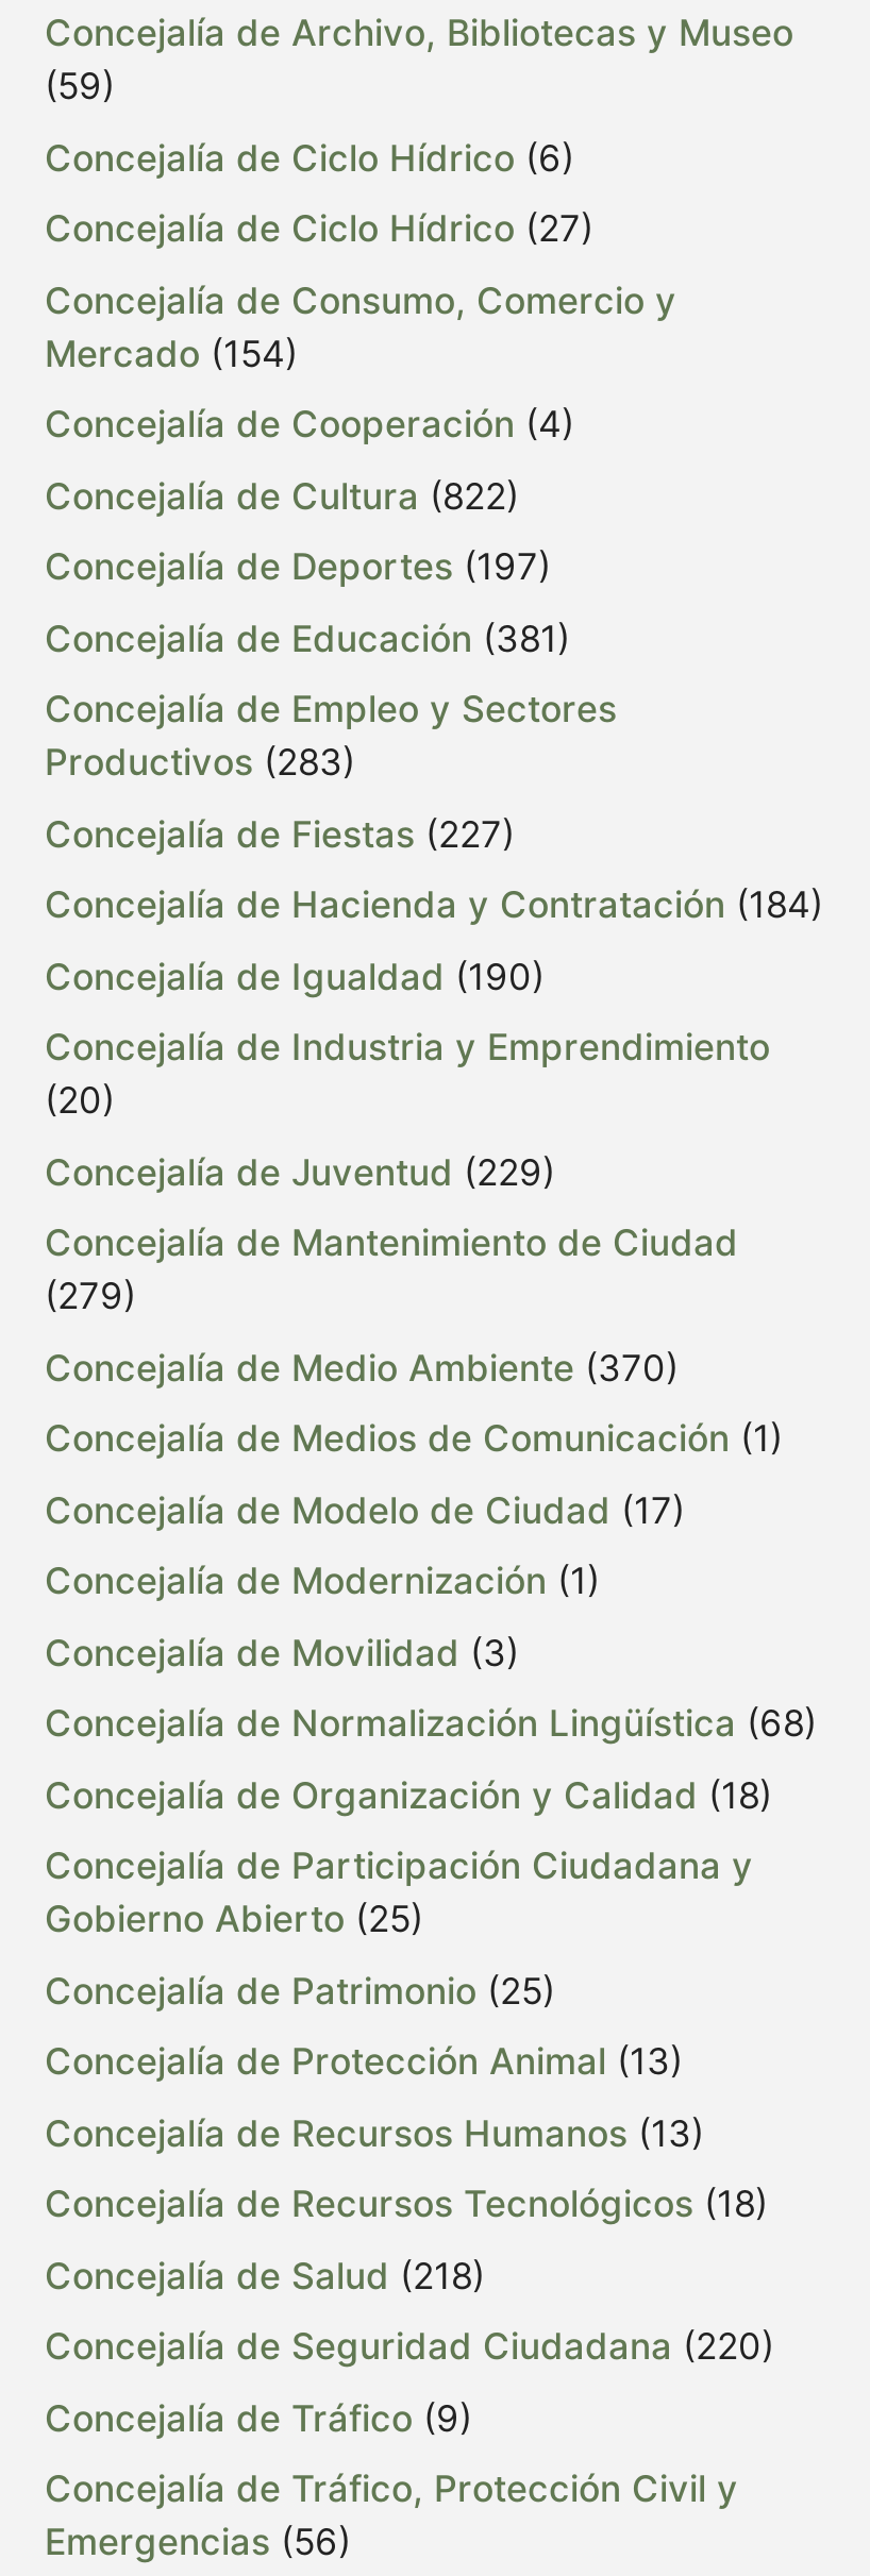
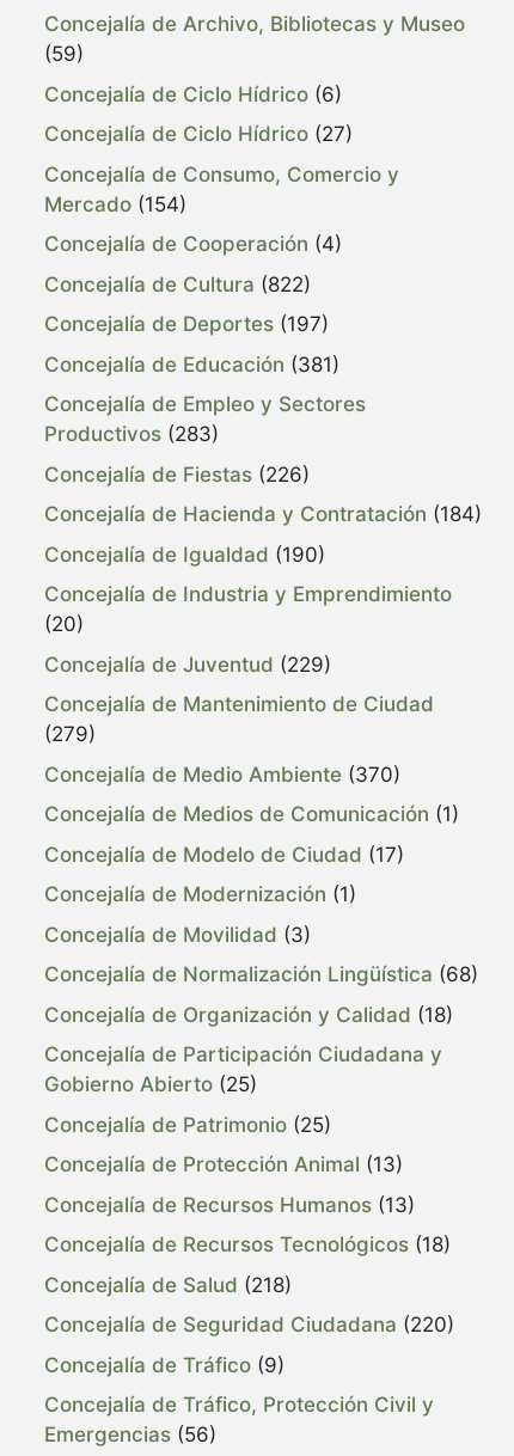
[45,812,515,855] Concejalía de Fiestas (227) -> [44,462,310,486] Concejalía de Fiestas (226)

